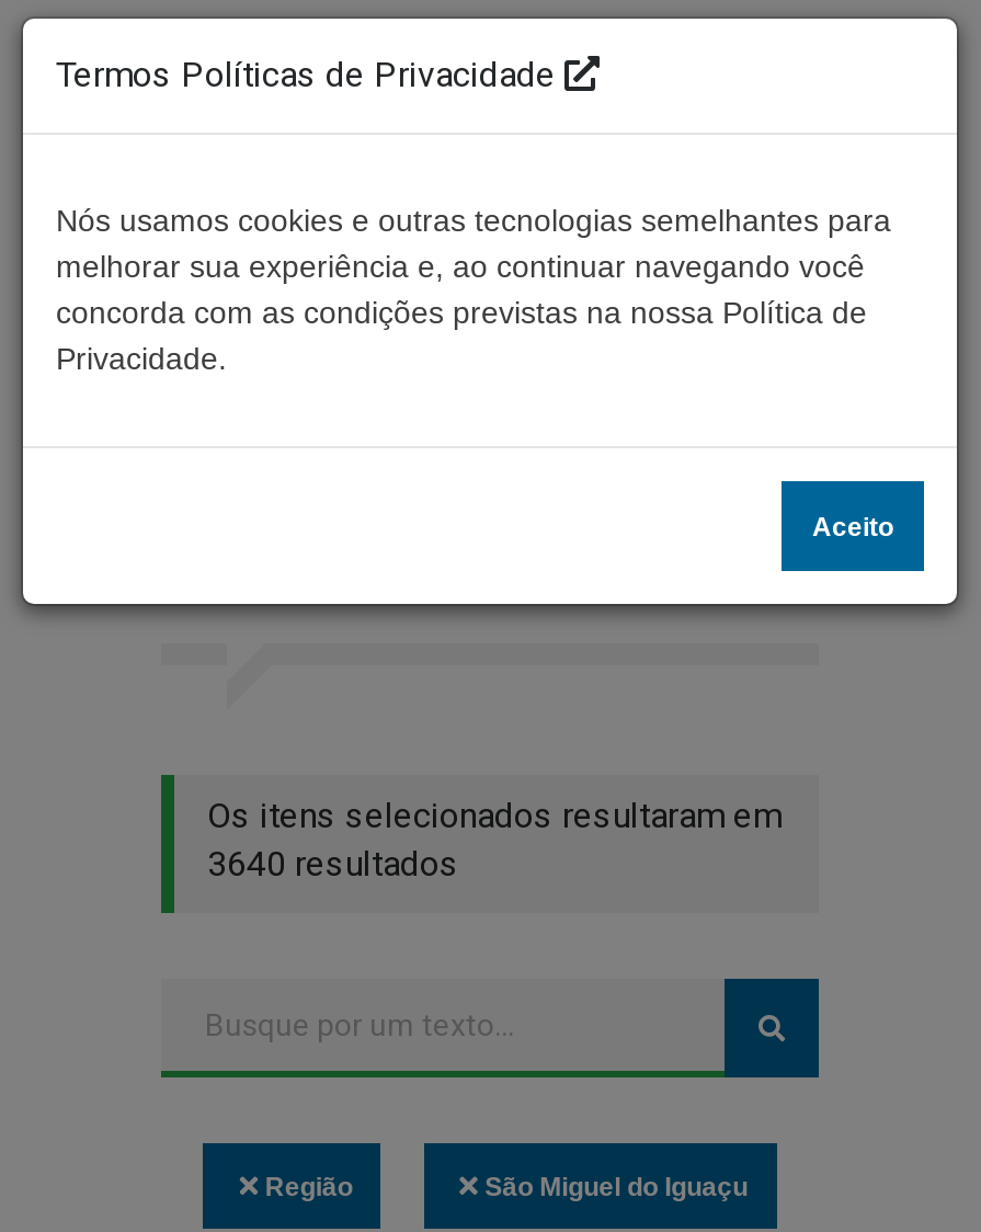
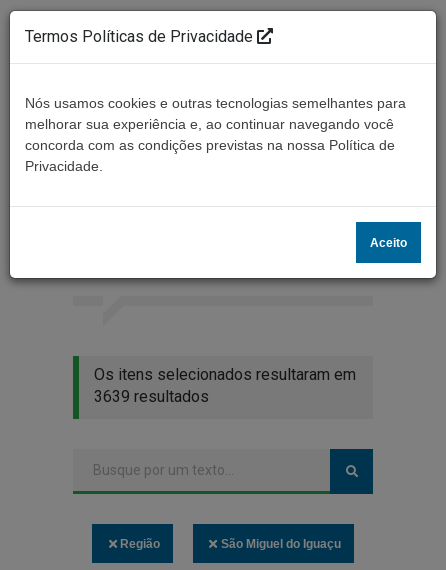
[207,843,459,885] 3640 resultados -> [94,387,209,406] 3639 resultados

